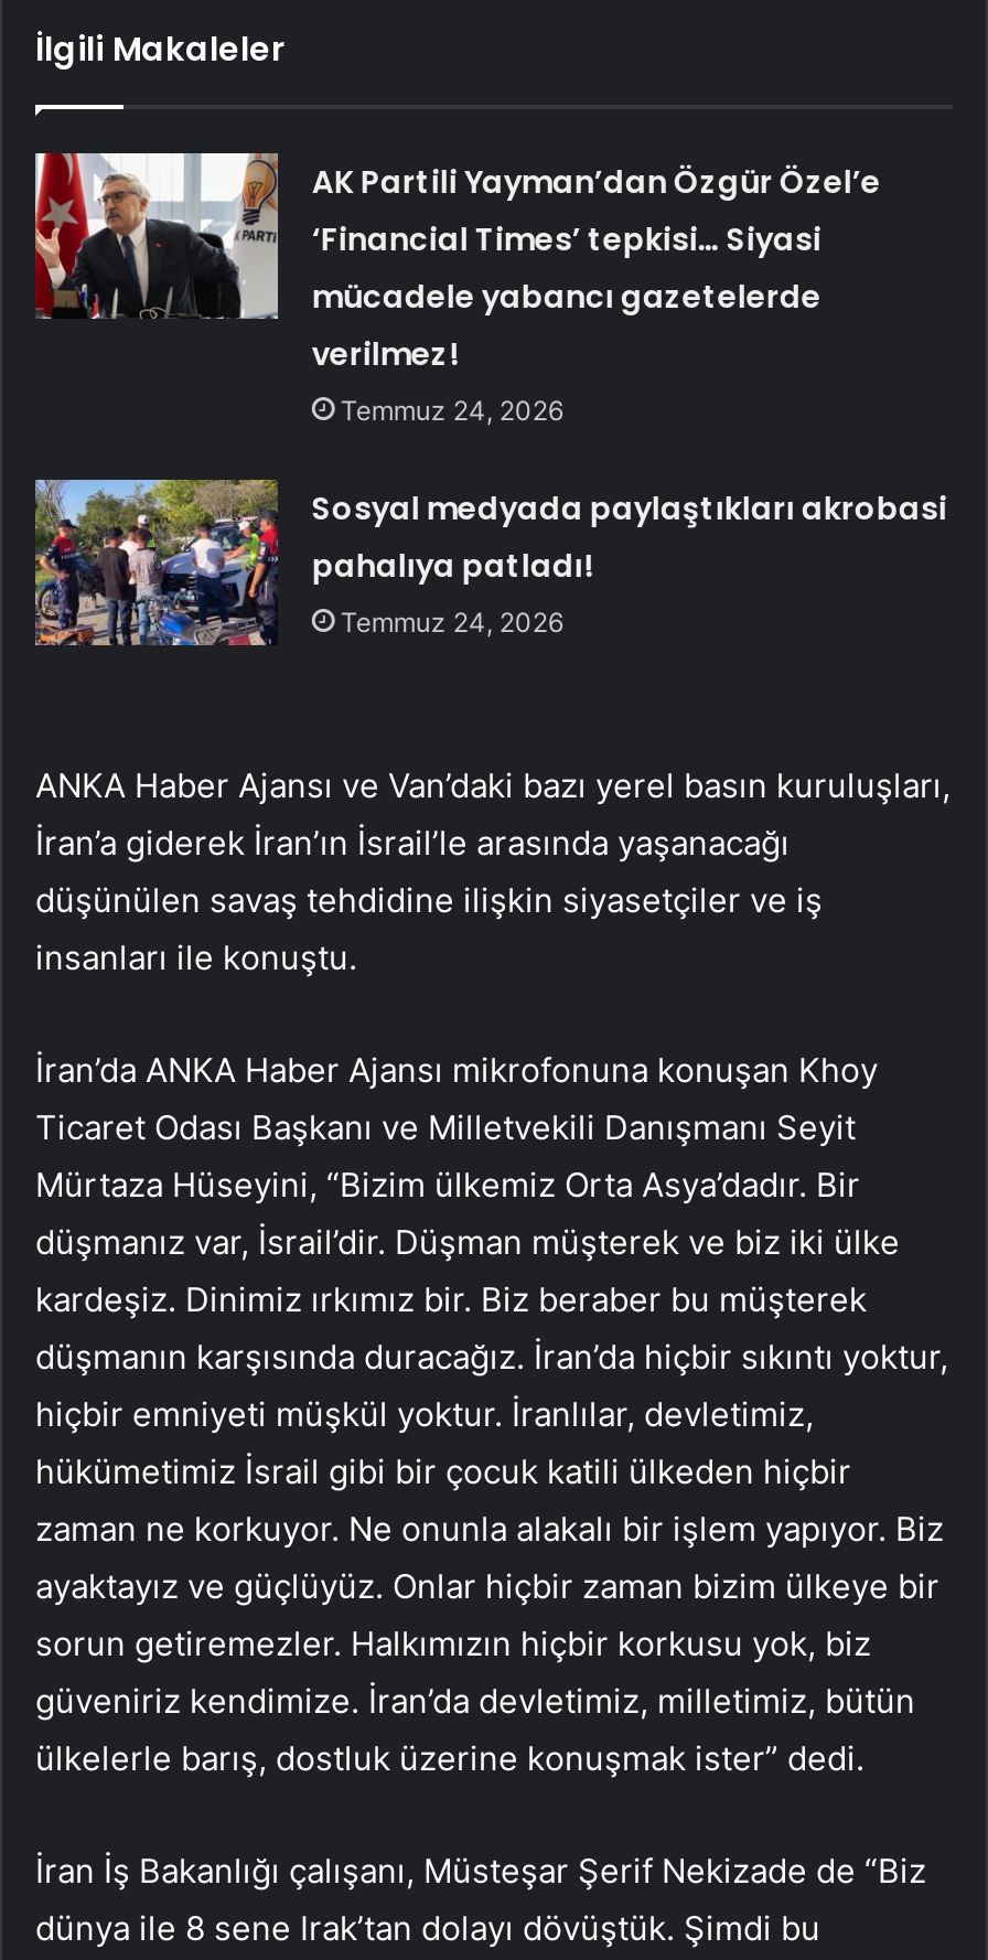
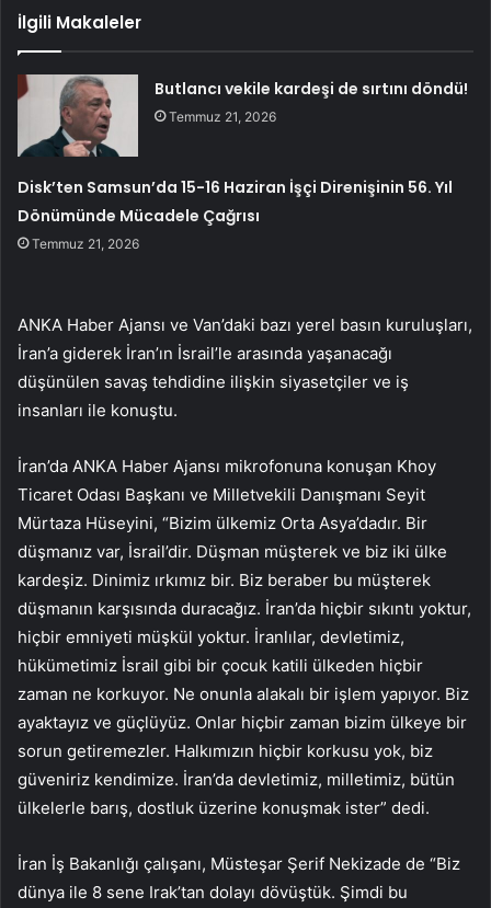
[33,151,881,427] [image] | AK Partili Yayman’dan Özgür Özel’e | ‘Financial Times’ tepkisi… Siyasi | mücadele yabancı gazetelerde | verilmez! | Temmuz 24, 2026 -> [16,73,468,158] [image] | Butlancı vekile kardeşi de sırtını döndü! | Temmuz 21, 2026
[312,487,947,639] Sosyal medyada paylaştıkları akrobasi | pahalıya patladı! | Temmuz 24, 2026 -> [18,176,453,252] Disk’ten Samsun’da 15-16 Haziran İşçi Direnişinin 56. Yıl | Dönümünde Mücadele Çağrısı | Temmuz 21, 2026

